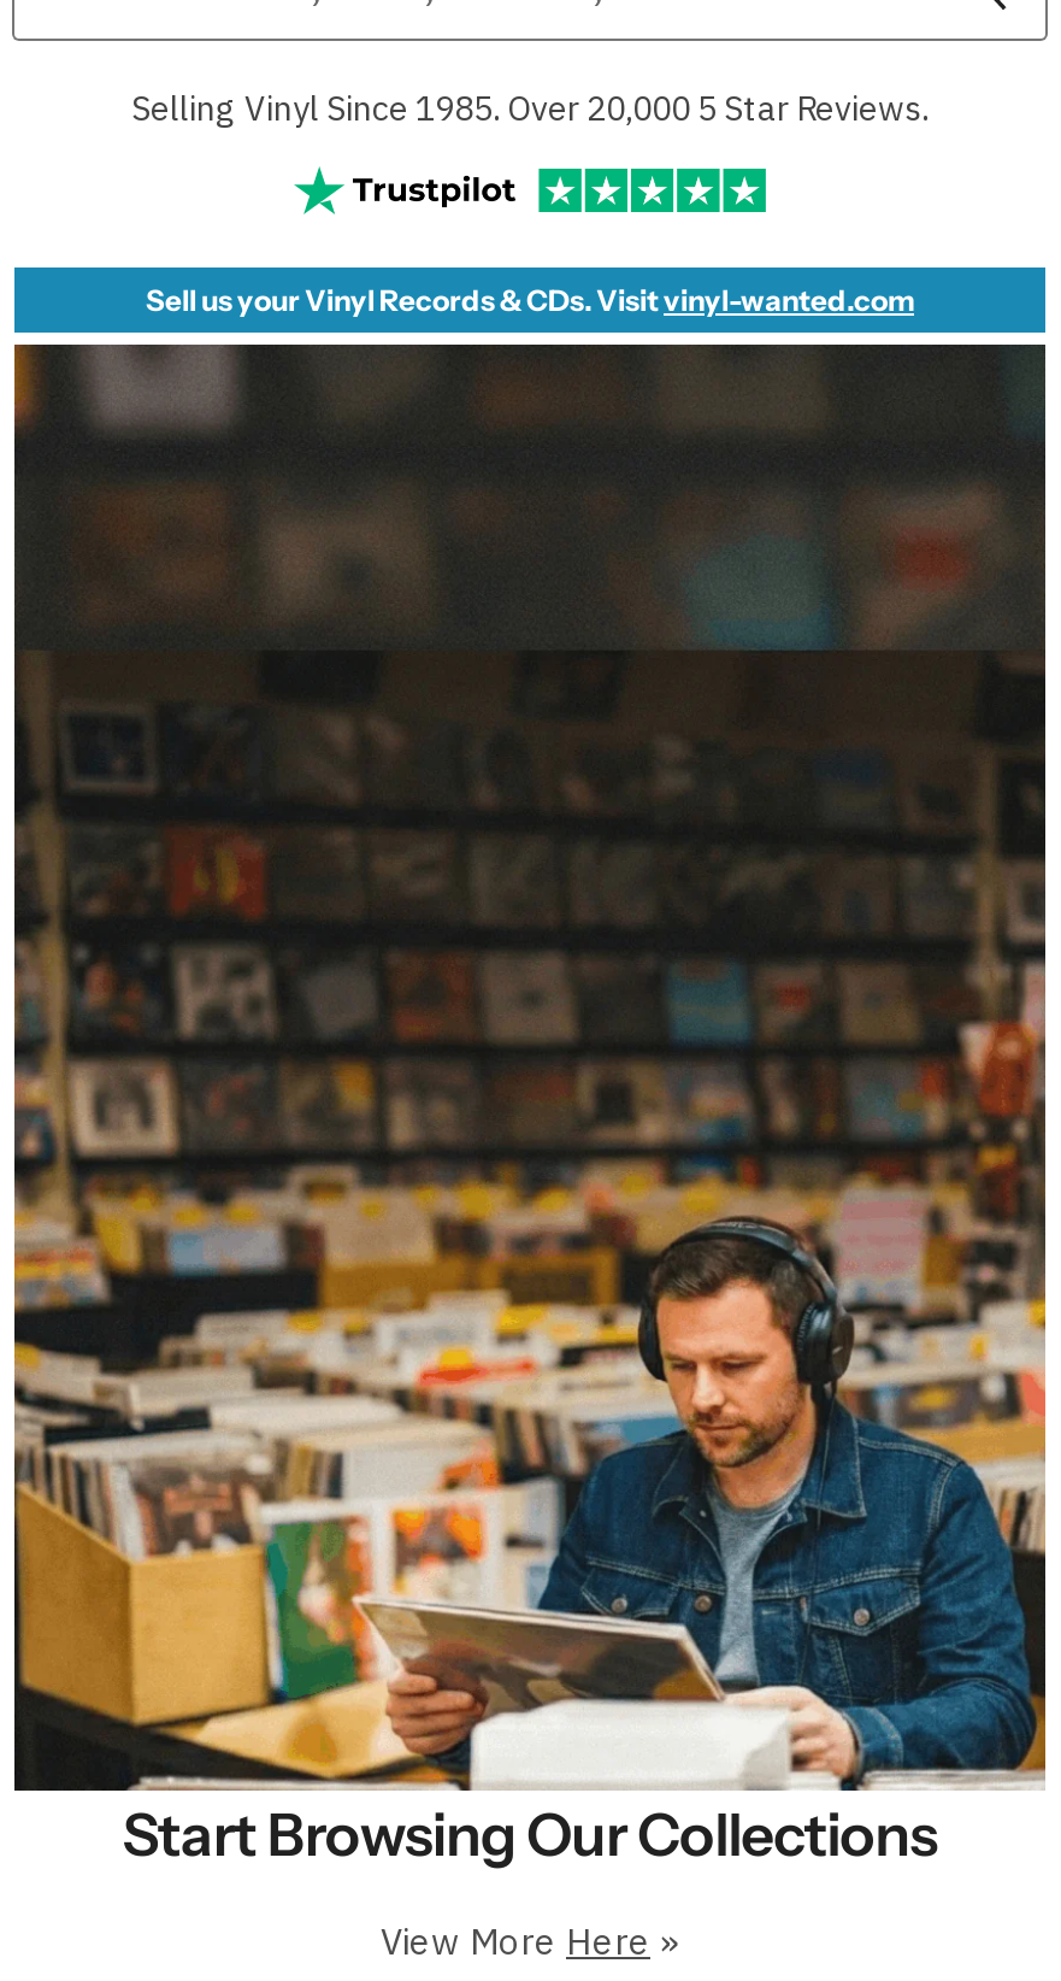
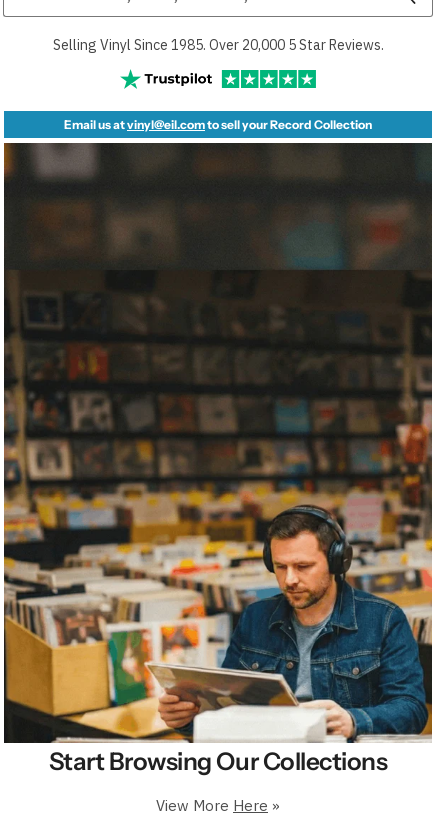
[146,282,914,318] Sell us your Vinyl Records & CDs. Visitvinyl-wanted.com -> [64,117,372,132] Email us atvinyl@eil.comto sell your Record Collection

